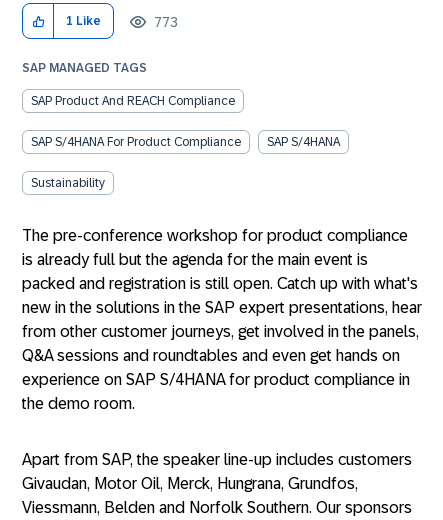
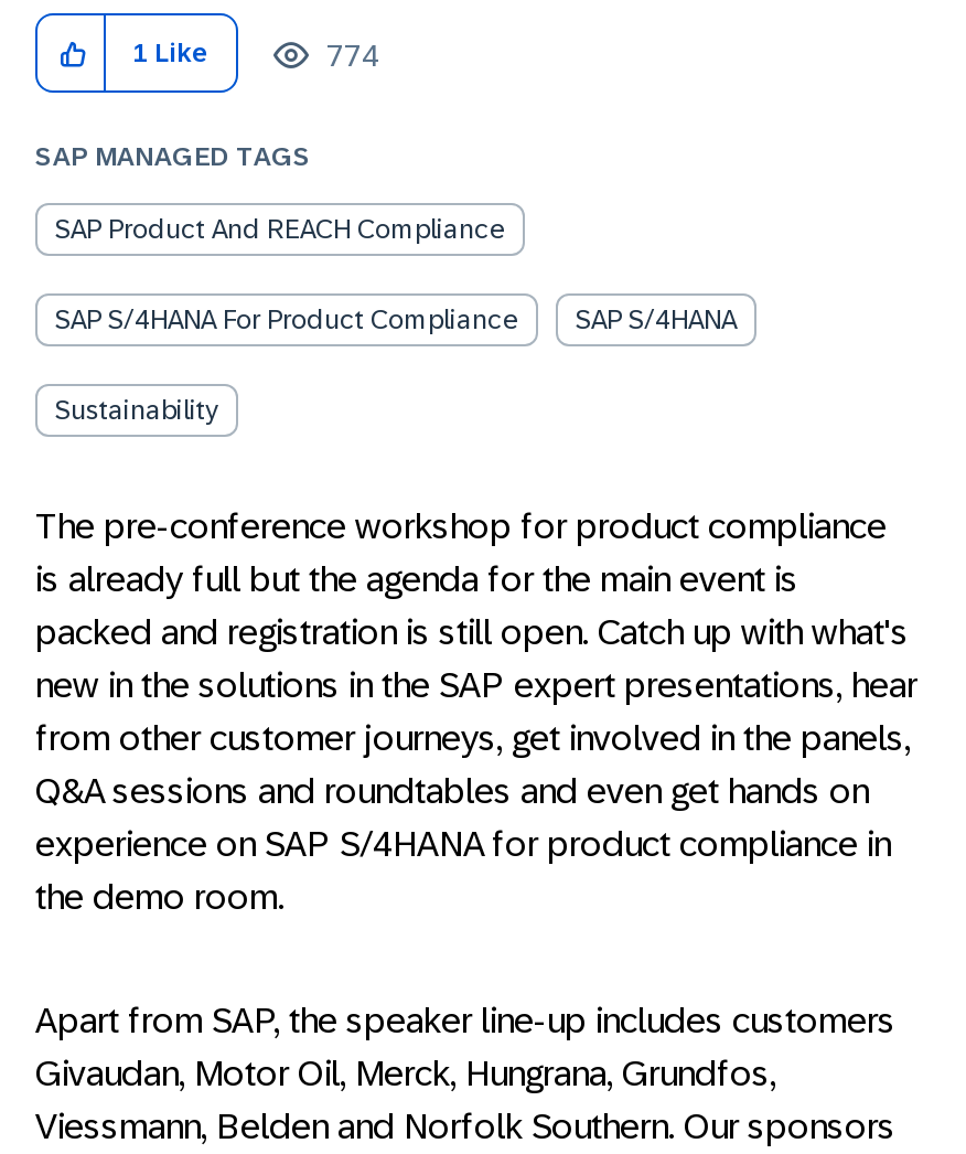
[154,14,178,30] 773 -> [326,37,379,73] 774

